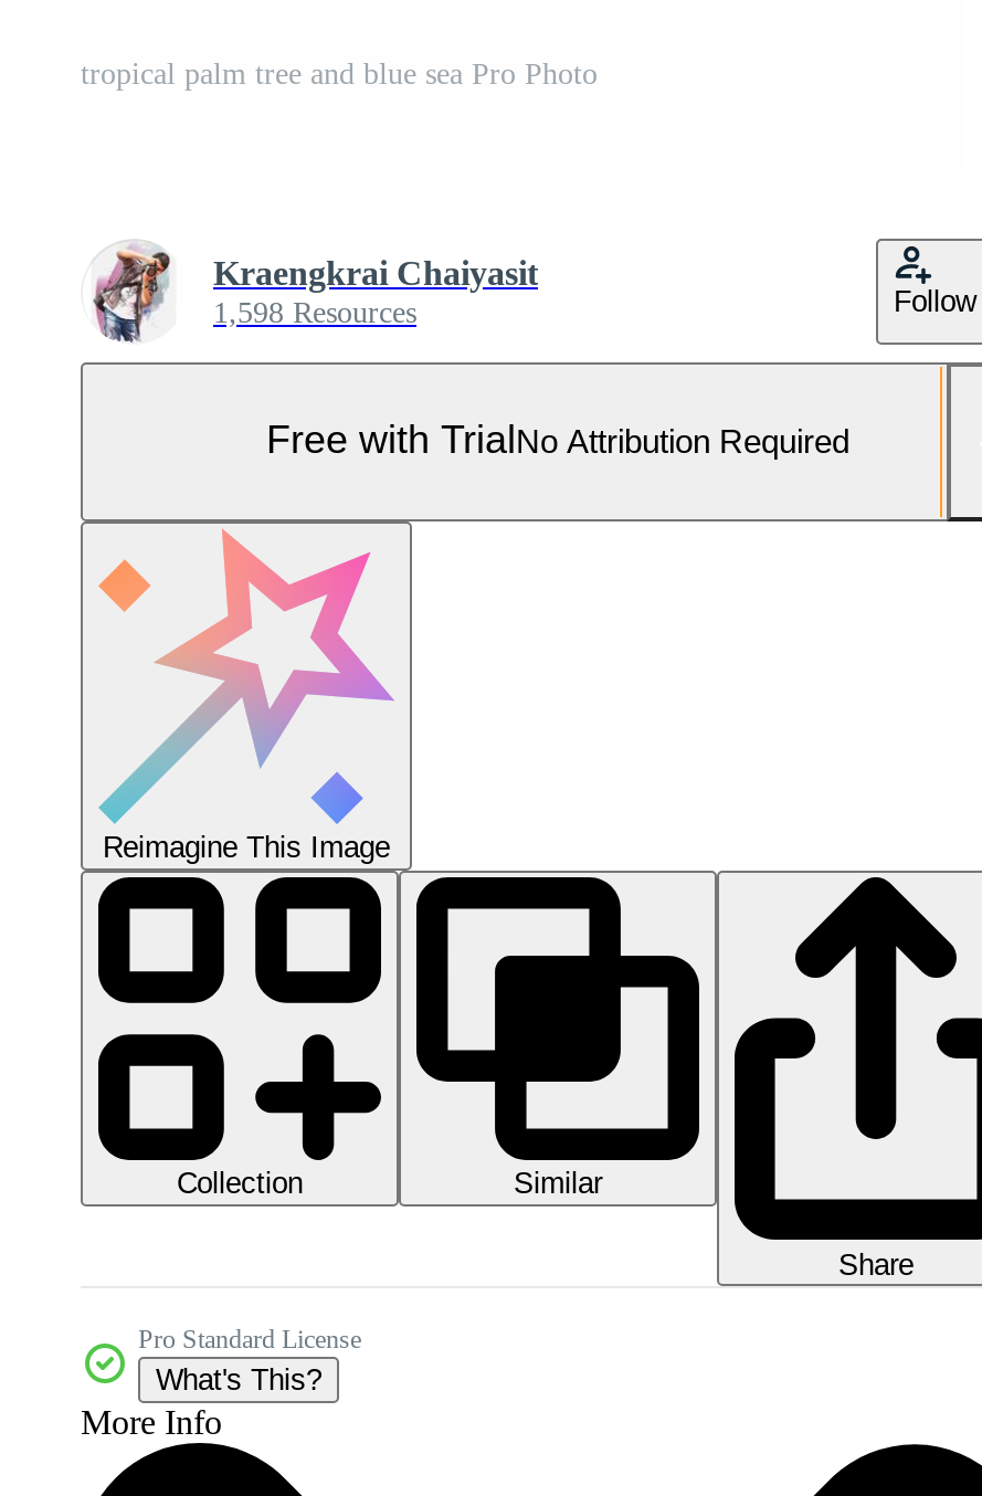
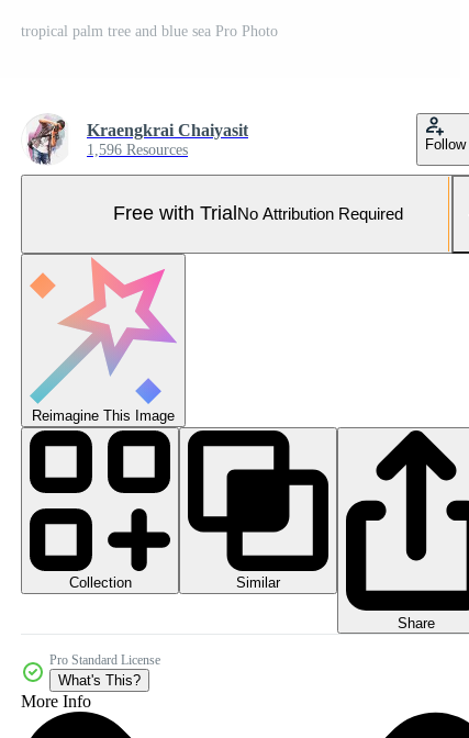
[213,295,416,329] 1,598 Resources -> [87,141,188,158] 1,596 Resources

